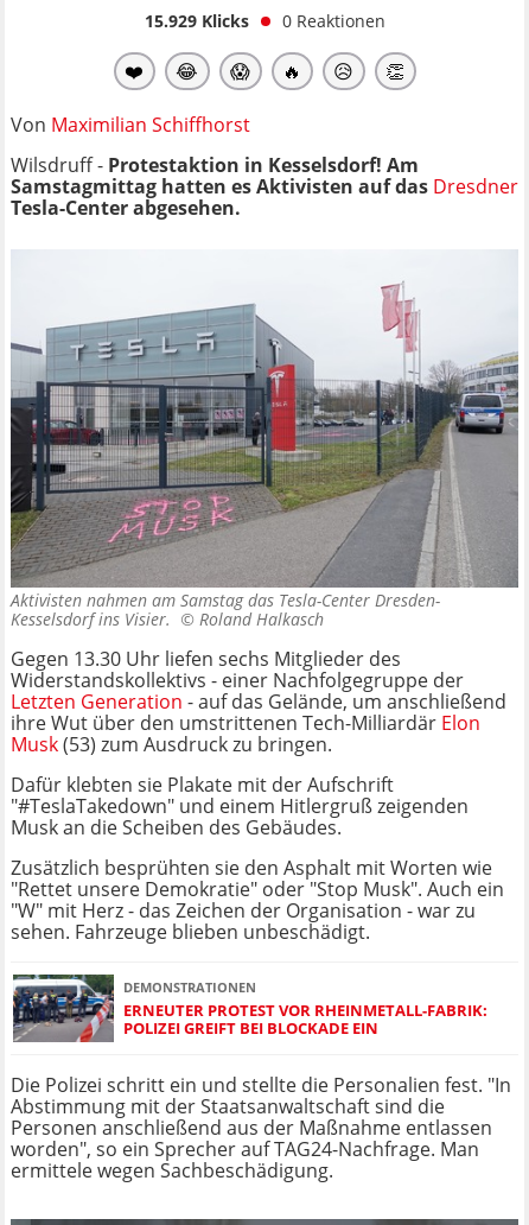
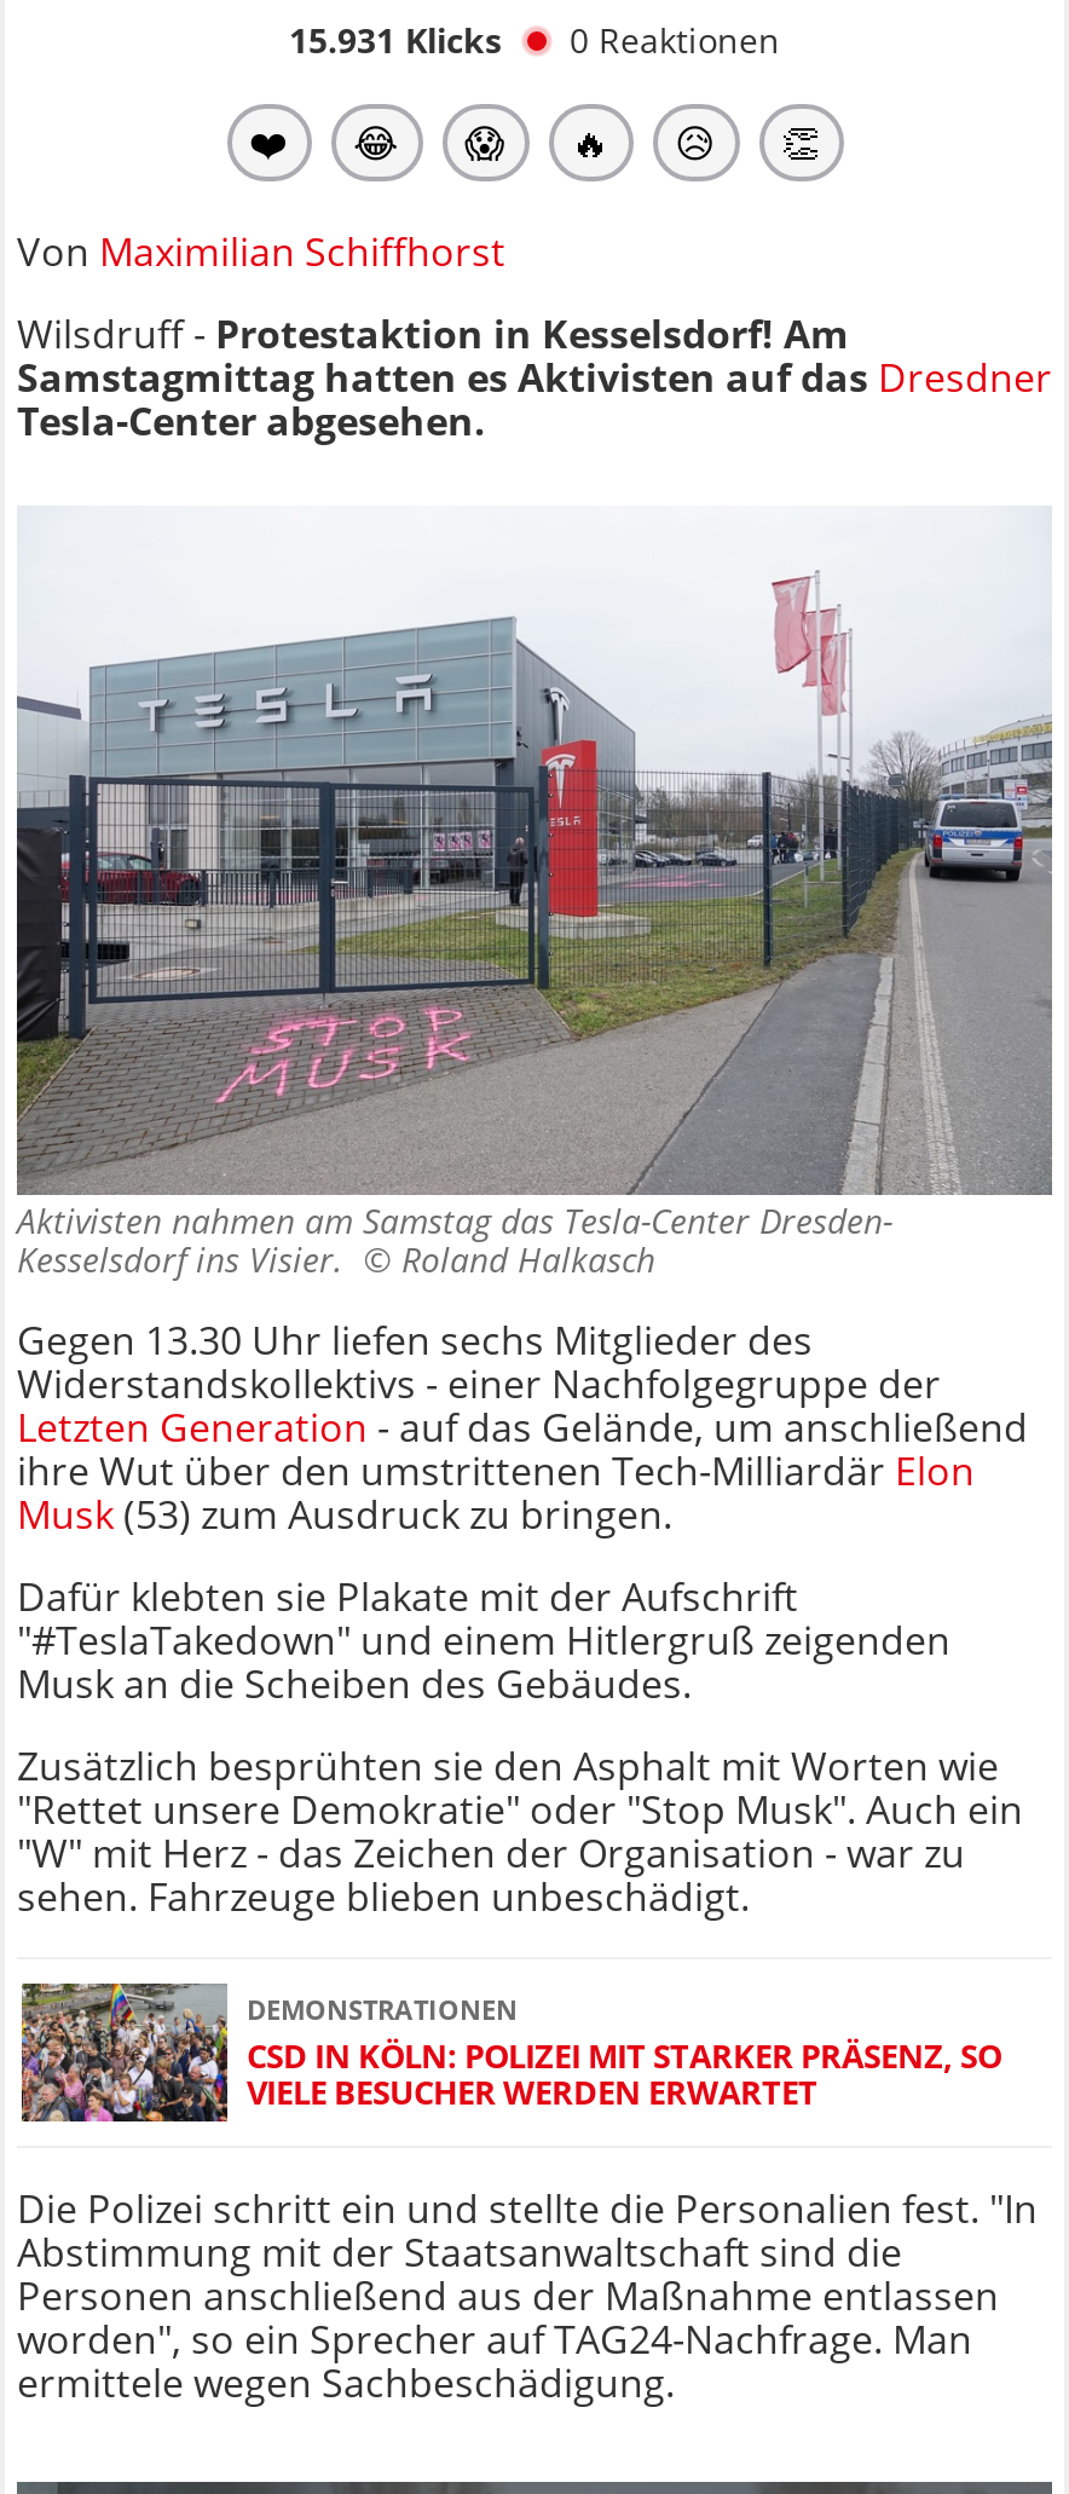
[144,9,385,32] 15.929 Klicks 0 Reaktionen -> [289,16,780,62] 15.931 Klicks 0 Reaktionen
[12,973,487,1043] [image] | ERNEUTER PROTEST VOR RHEINMETALL-FABRIK: | POLIZEI GREIFT BEI BLOCKADE EIN -> [19,1981,1001,2124] [image] | CSD IN KÖLN: POLIZEI MIT STARKER PRÄSENZ, SO | VIELE BESUCHER WERDEN ERWARTET

